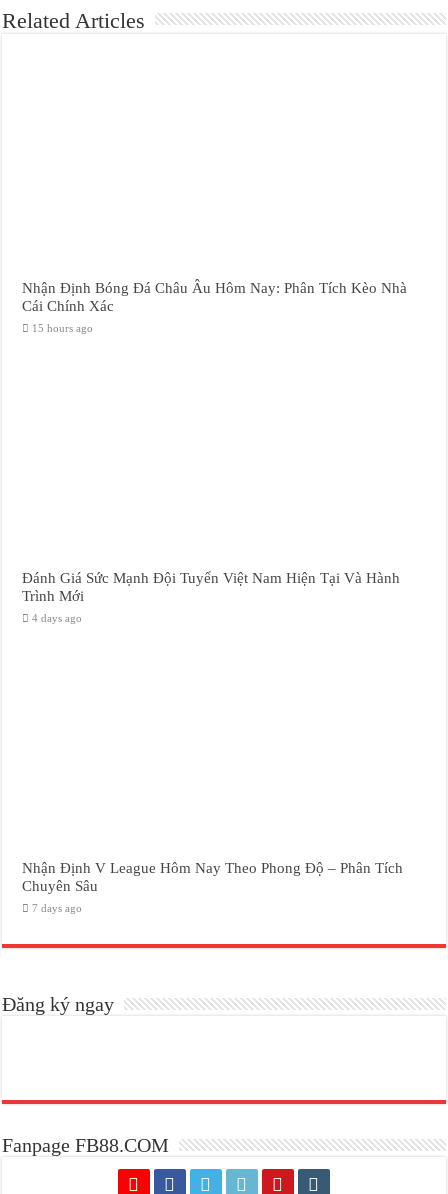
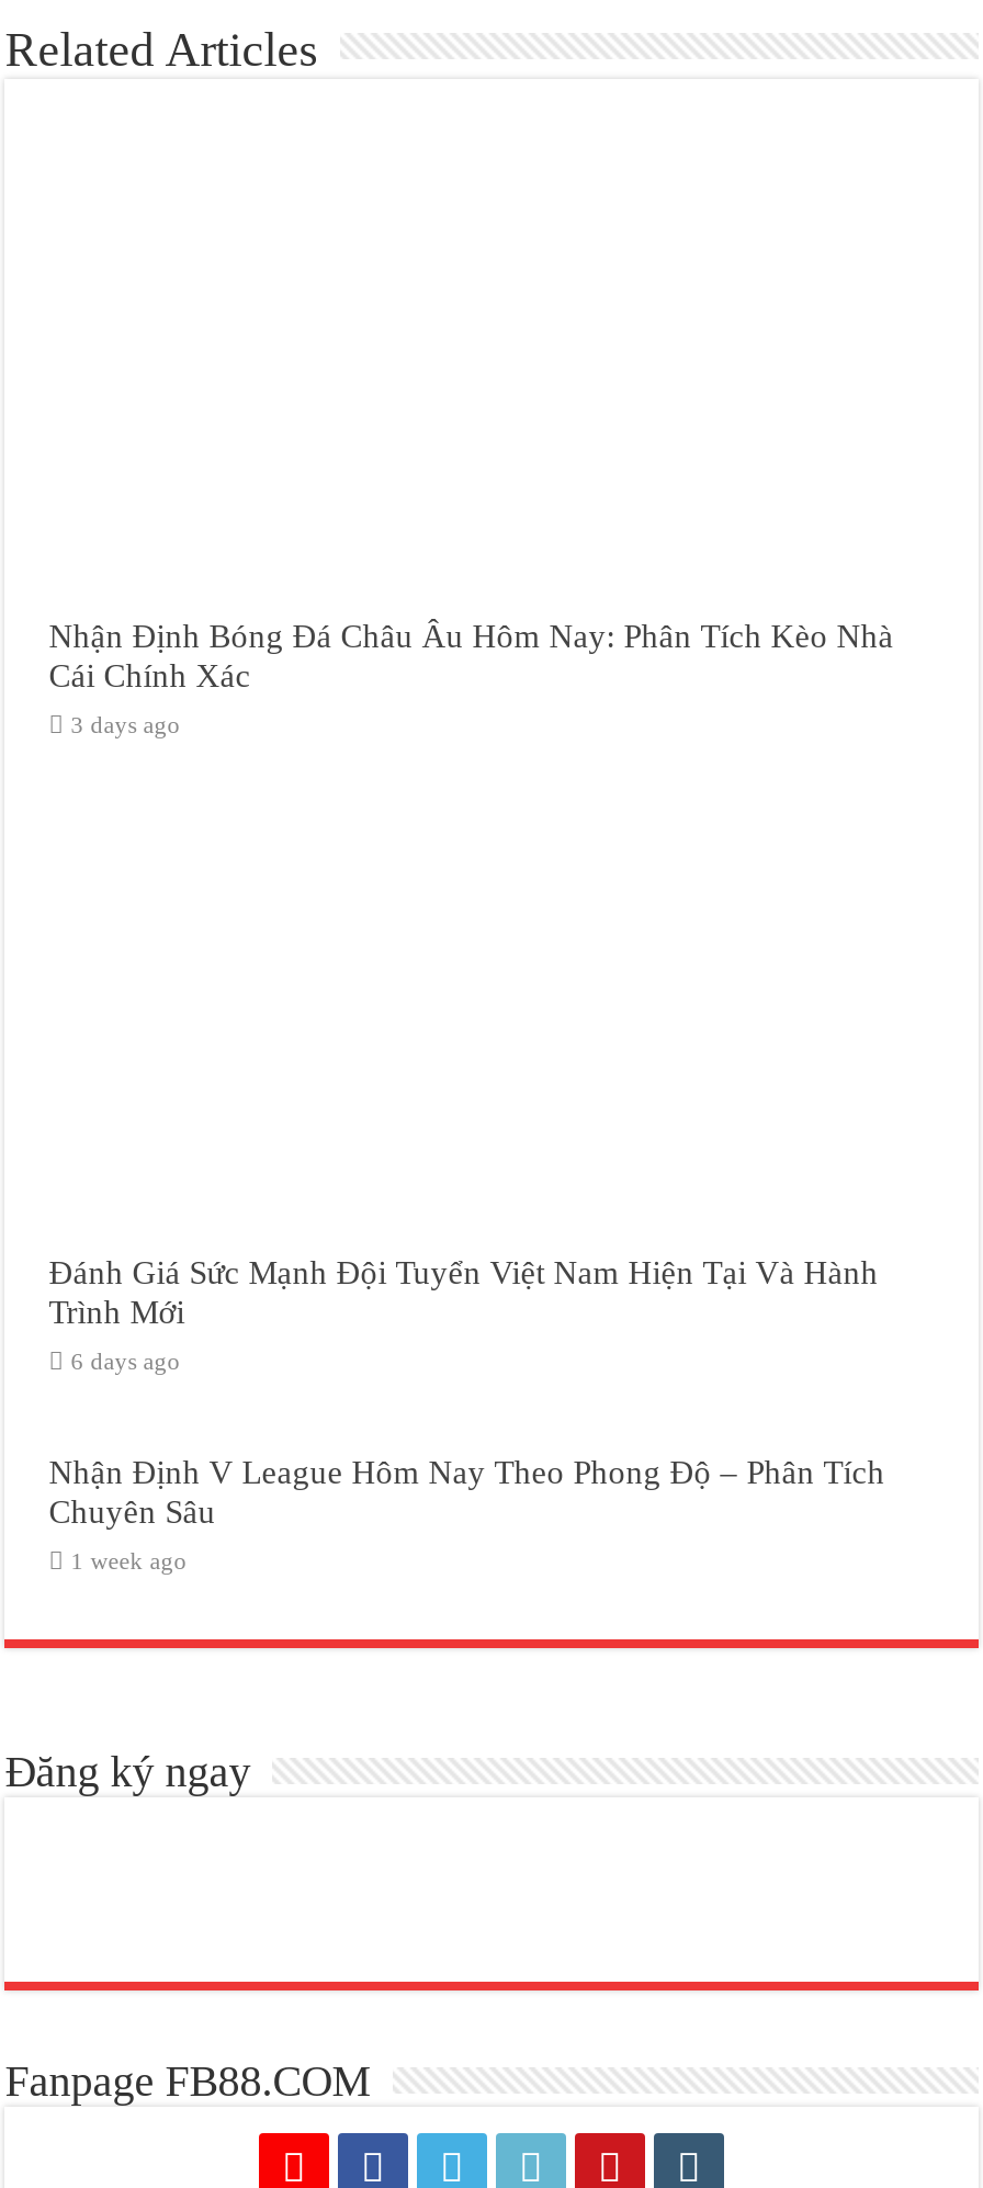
[32,322,93,334] 15 hours ago -> [71,711,180,738] 3 days ago
[32,612,82,624] 4 days ago -> [71,1347,180,1374] 6 days ago
[32,902,82,914] 7 days ago -> [71,1547,187,1573] 1 week ago

